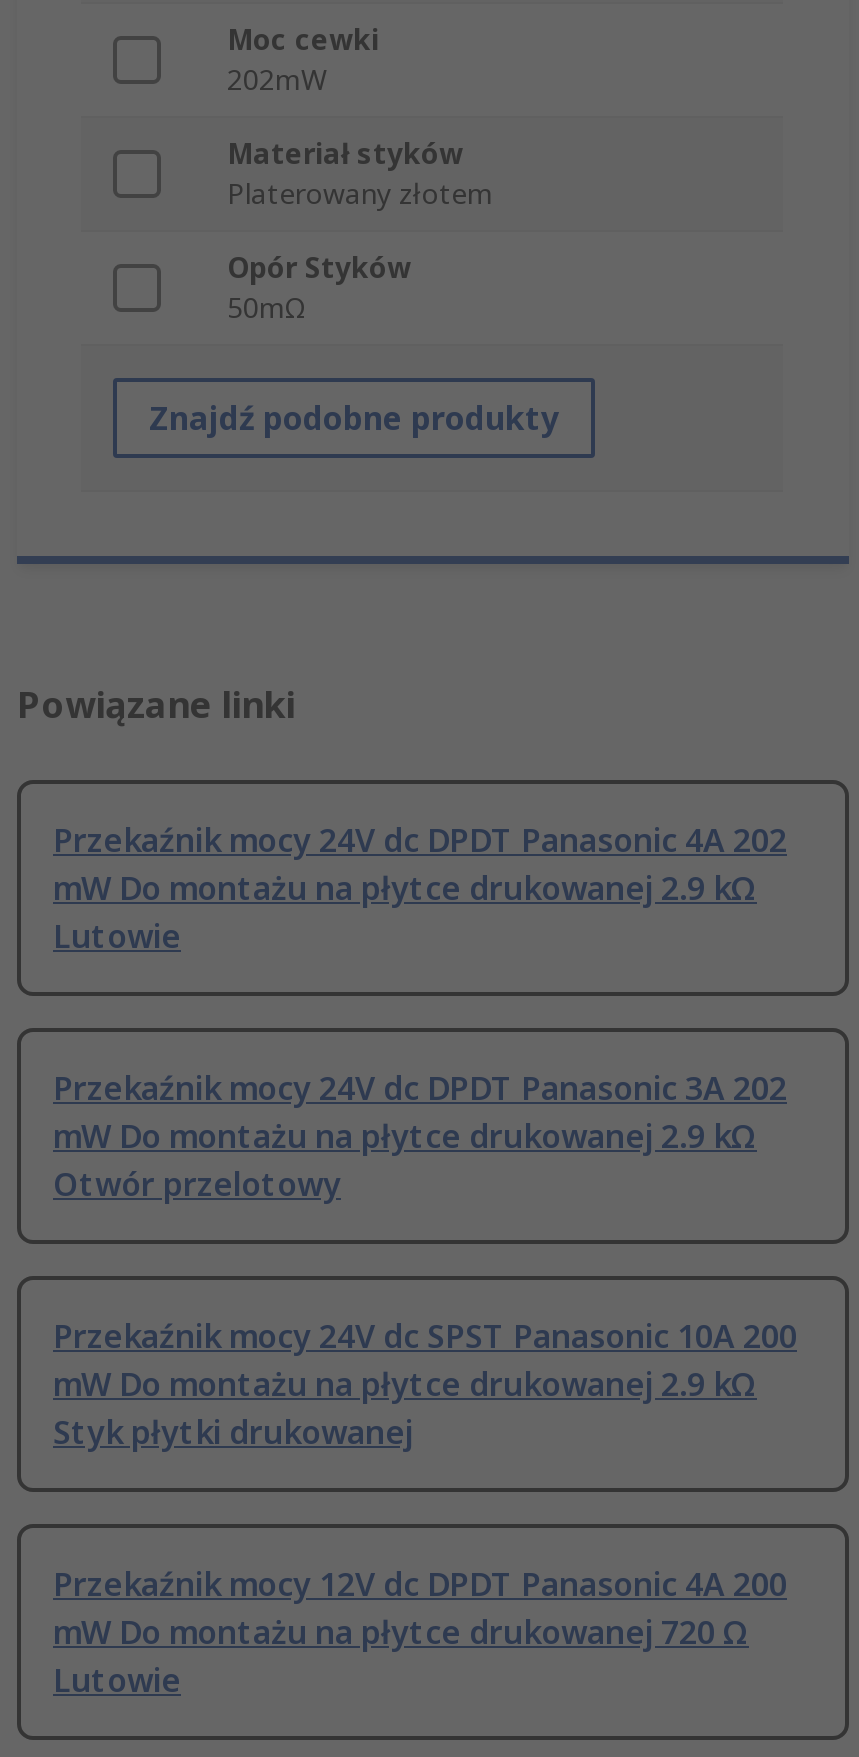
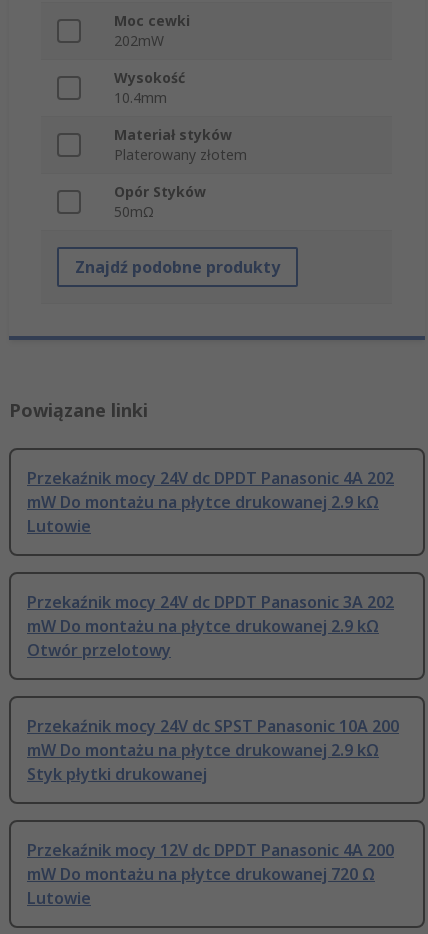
none -> [114,68,185,107] Wysokość | 10.4mm

